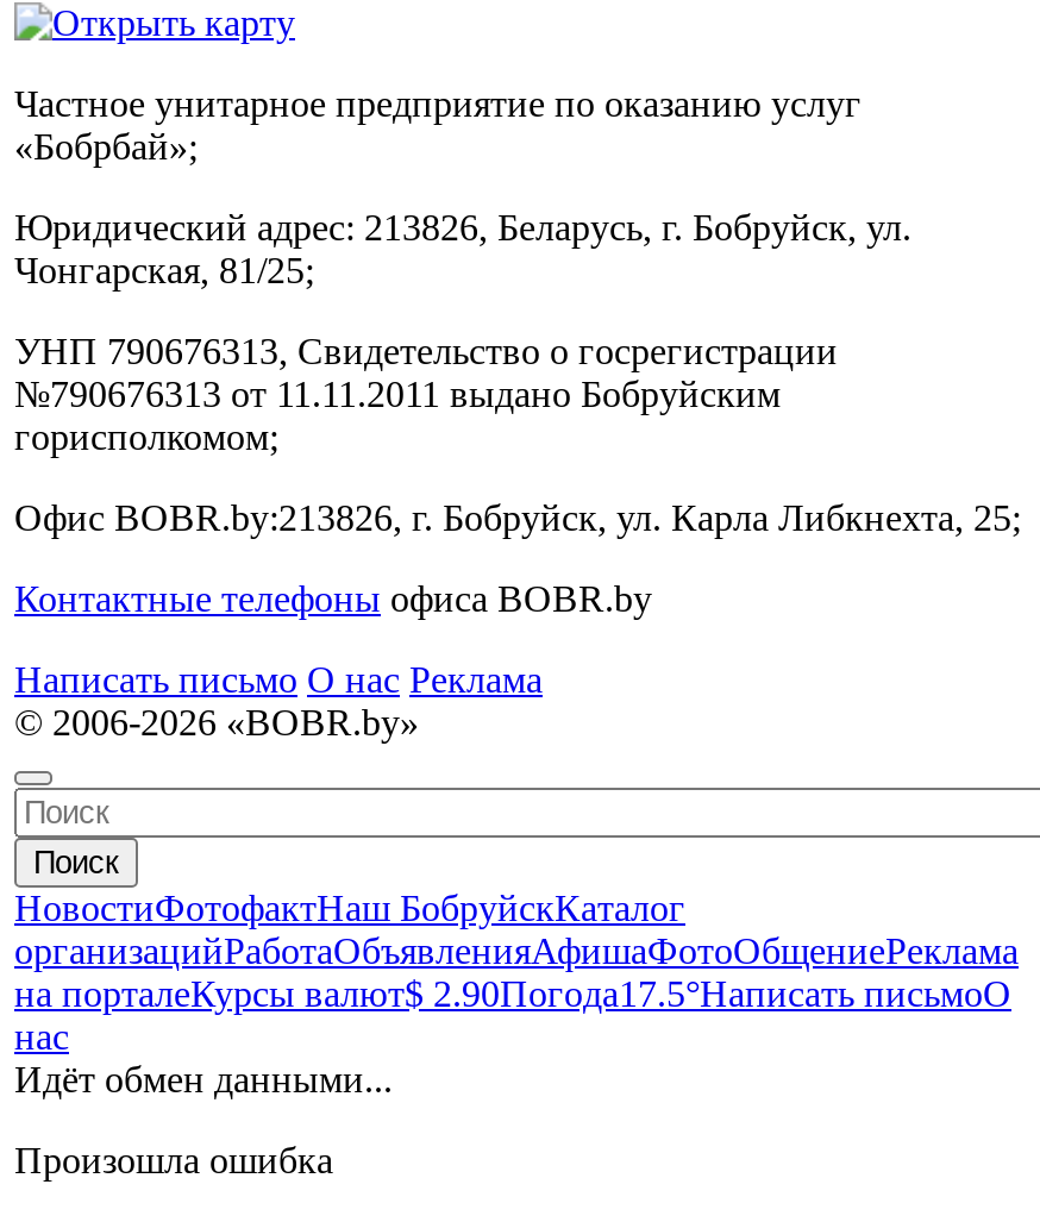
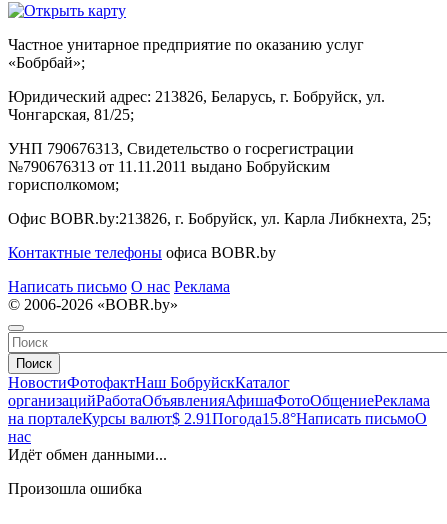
[14,974,1011,1015] на порталеКурсы валют$ 2.90Погода17.5°Написать письмоО -> [8,410,427,427] на порталеКурсы валют$ 2.91Погода15.8°Написать письмоО

